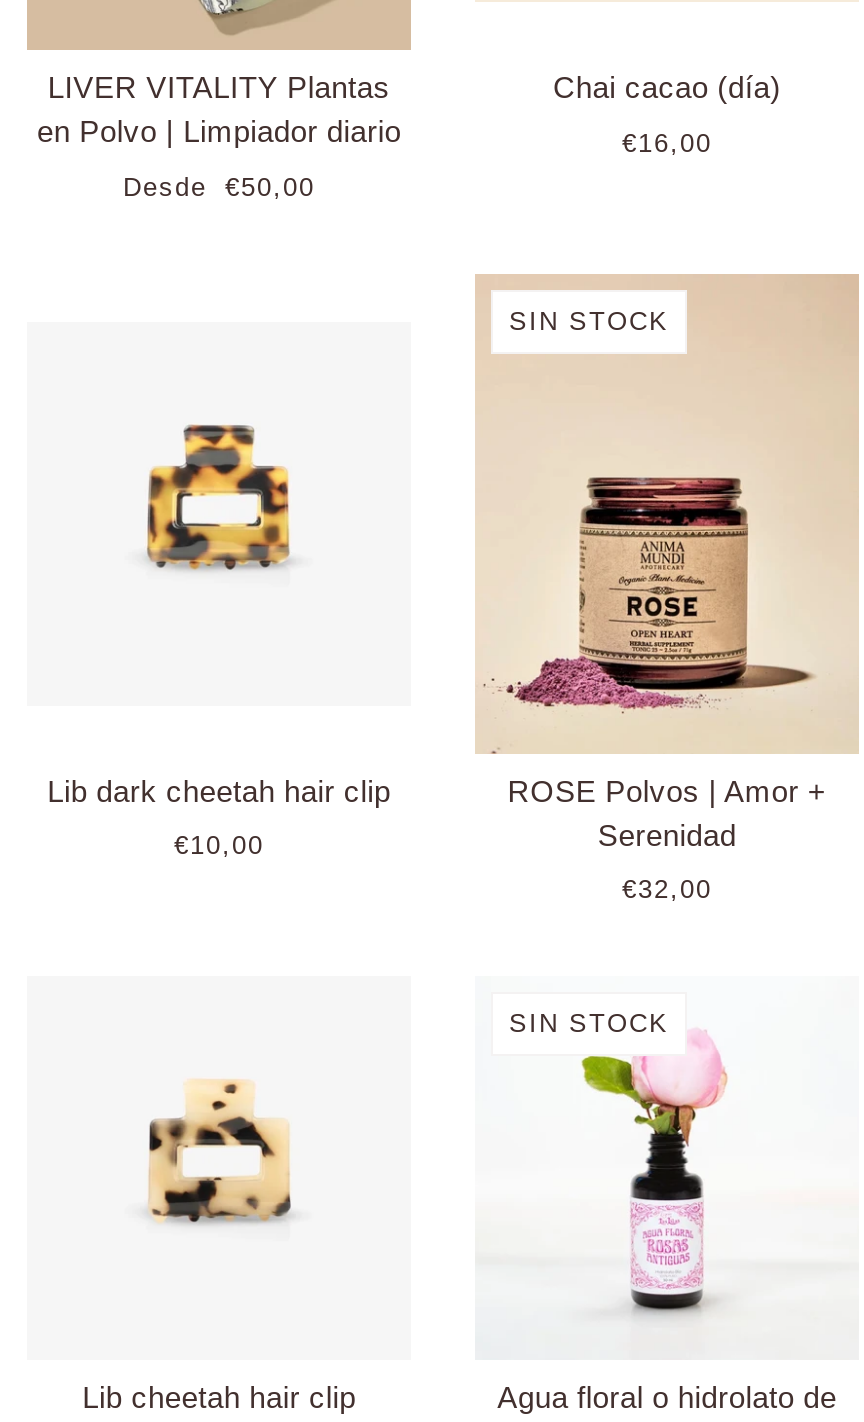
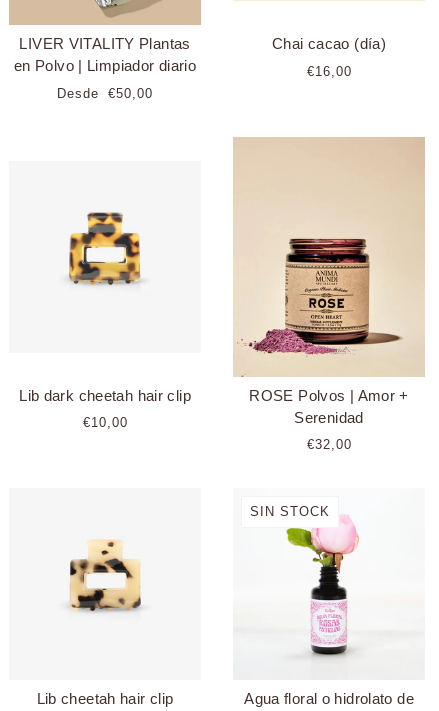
[509,305,669,335] SIN STOCK -> none

